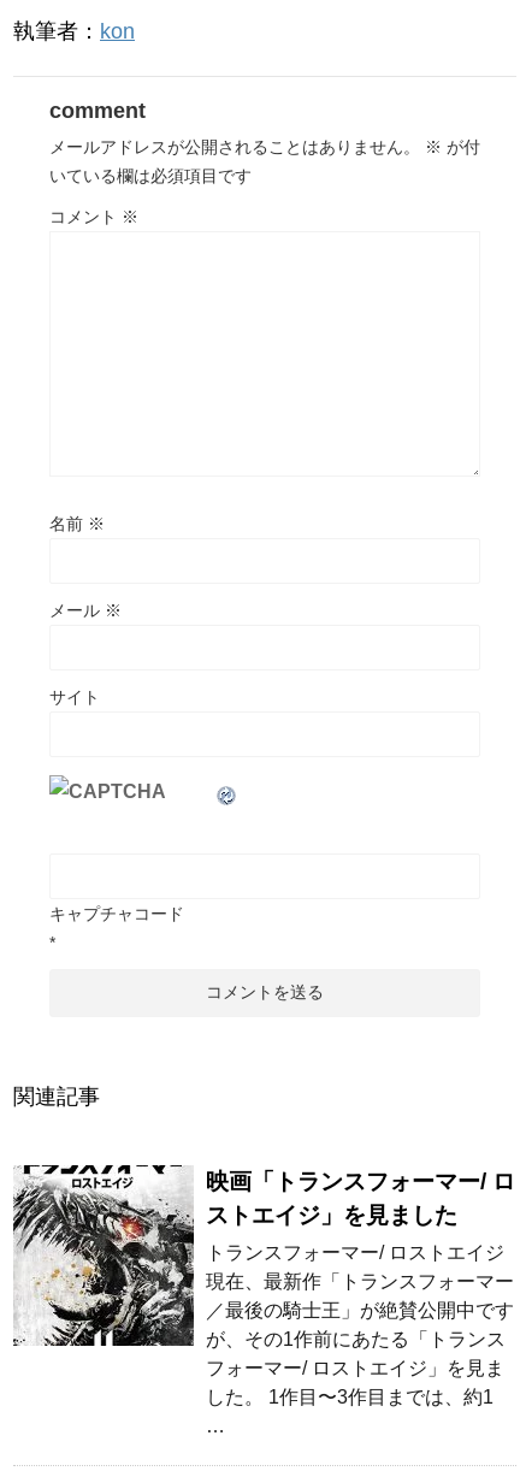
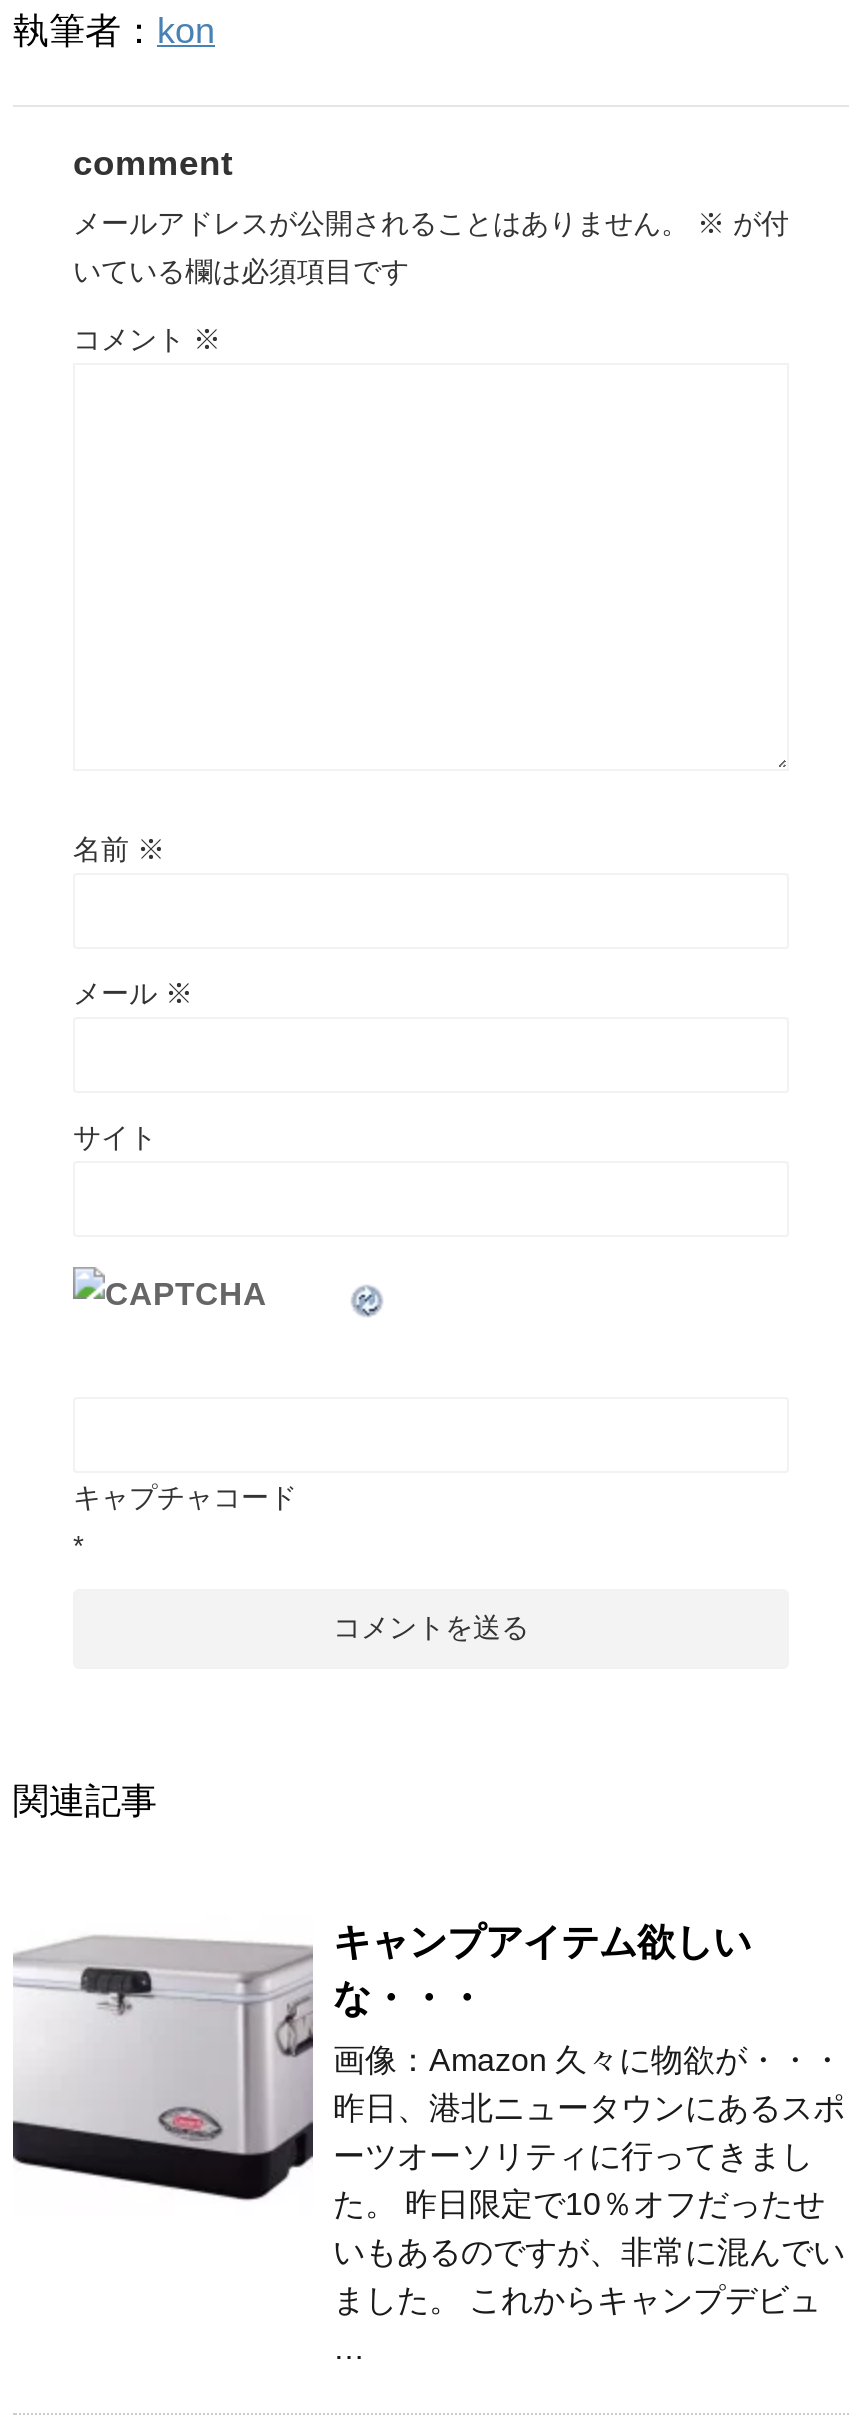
[12,1164,515,1347] [image] | 映画「トランスフォーマー/ ロ | ストエイジ」を見ました -> [11,1915,751,2215] [image] | キャンプアイテム欲しい | な・・・
[206,1243,514,1408] トランスフォーマー/ ロストエイジ | 現在、最新作「トランスフォーマー | ／最後の騎士王」が絶賛公開中です | が、その1作前にあたる「トランス | フォーマー/ ロストエイジ」を見ま | した。 1作目〜3作目までは、約1 -> [333,2044,845,2318] 画像：Amazon 久々に物欲が・・・ | 昨日、港北ニュータウンにあるスポ | ーツオーソリティに行ってきまし | た。 昨日限定で10％オフだったせ | いもあるのですが、非常に混んでい | ました。 これからキャンプデビュ

